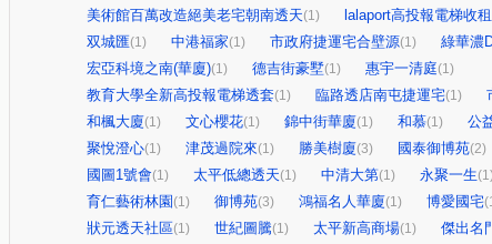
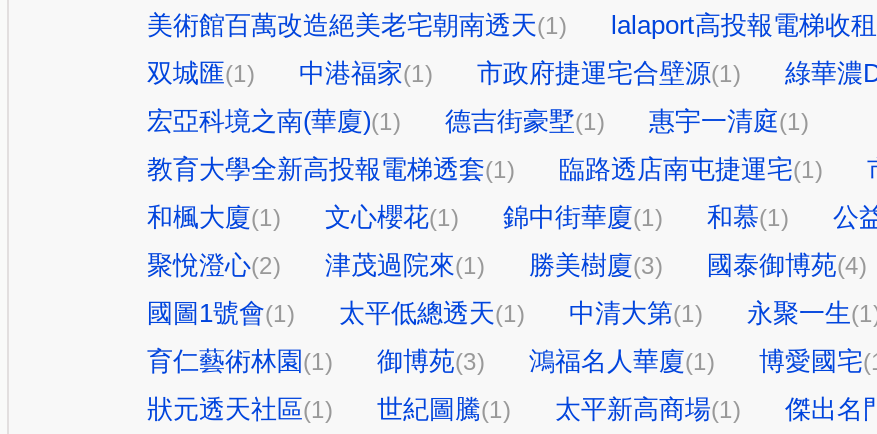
[87,140,161,156] 聚悅澄心(1) -> [147,250,281,280] 聚悅澄心(2)
[398,140,486,156] 國泰御博苑(2) -> [707,250,867,280] 國泰御博苑(4)

